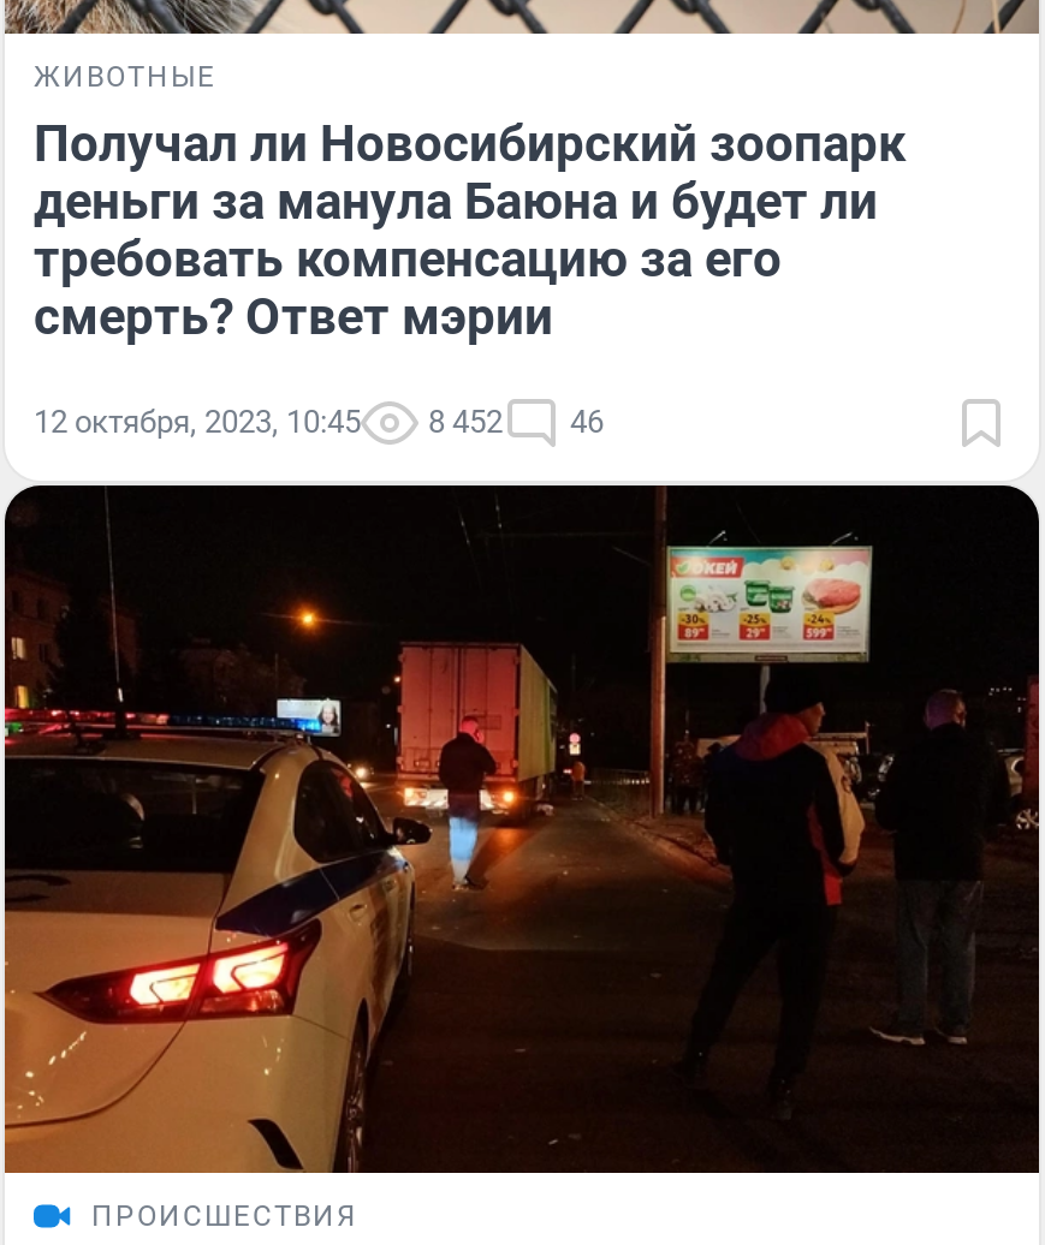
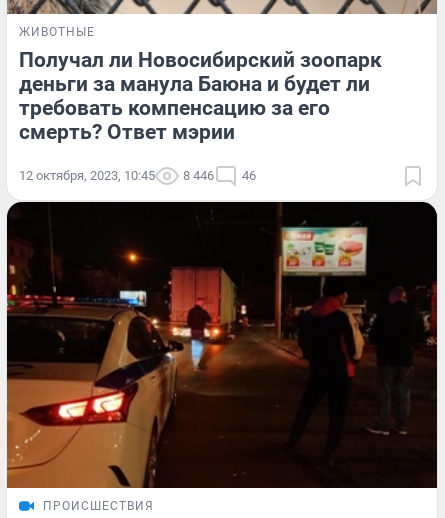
[34,403,604,439] 12 октября, 2023, 10:45 8 452 46 -> [19,168,256,183] 12 октября, 2023, 10:45 8 446 46

